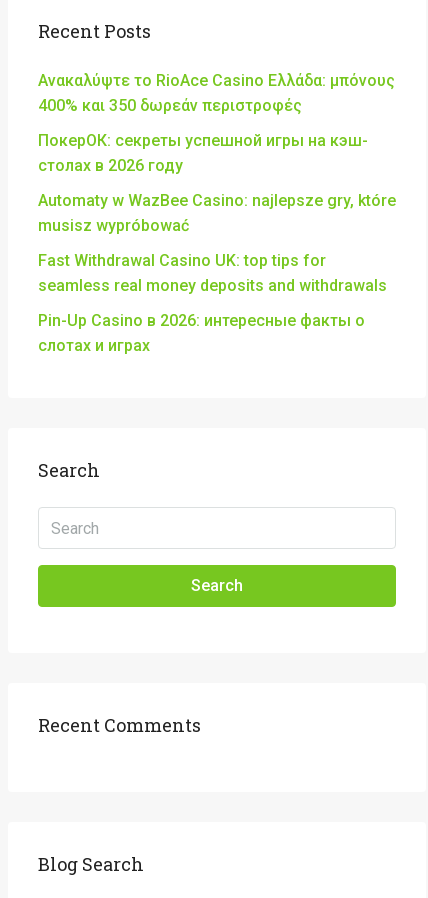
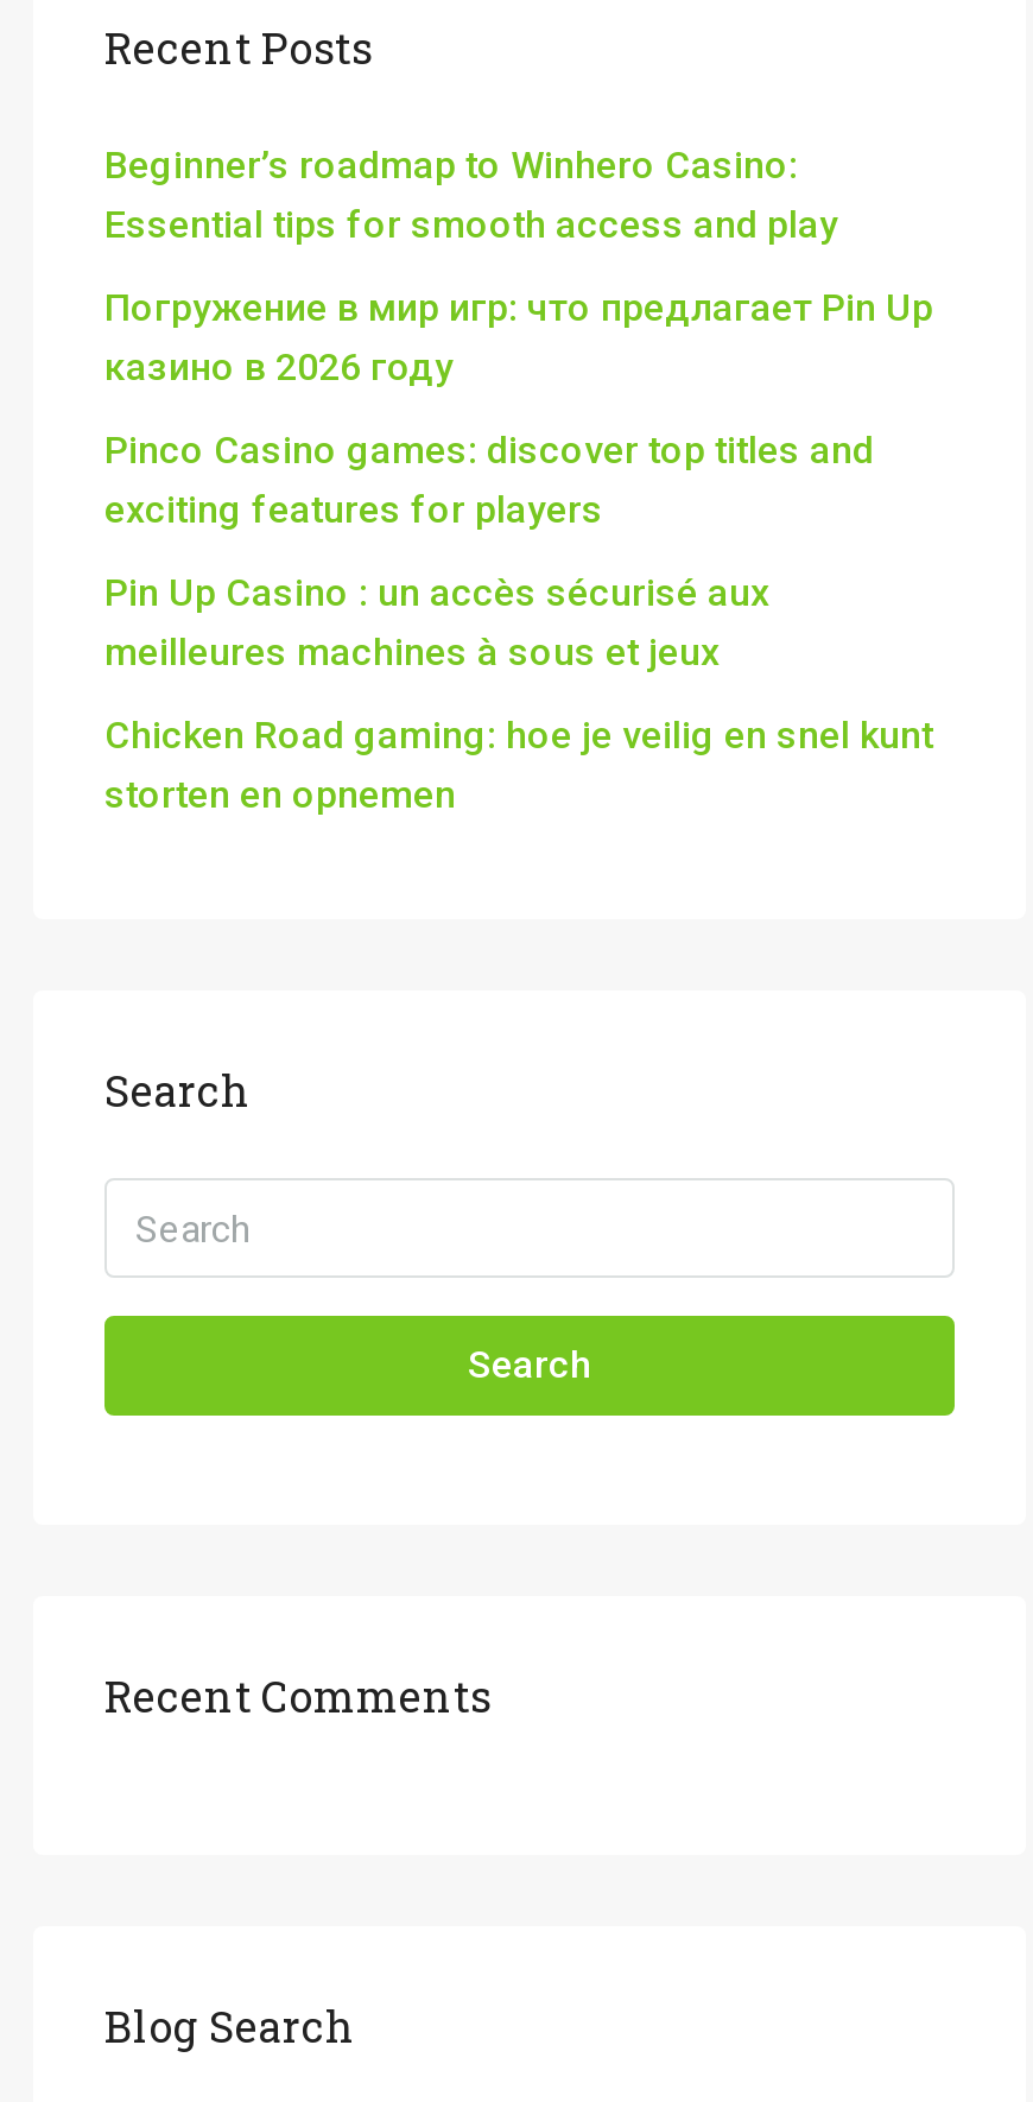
[38,71,395,115] Ανακαλύψτε το RioAce Casino Ελλάδα: μπόνους | 400% και 350 δωρεάν περιστροφές -> [104,143,838,247] Beginner’s roadmap to Winhero Casino: | Essential tips for smooth access and play
[38,131,368,175] ПокерОК: секреты успешной игры на кэш- | столах в 2026 году -> [104,285,933,390] Погружение в мир игр: что предлагает Pin Up | казино в 2026 году
[38,191,396,235] Automaty w WazBee Casino: najlepsze gry, które | musisz wypróbować -> [104,428,874,532] Pinco Casino games: discover top titles and | exciting features for players
[38,251,387,295] Fast Withdrawal Casino UK: top tips for | seamless real money deposits and withdrawals -> [104,570,769,675] Pin Up Casino : un accès sécurisé aux | meilleures machines à sous et jeux
[38,311,365,355] Pin-Up Casino в 2026: интересные факты о | слотах и играх -> [104,713,933,817] Chicken Road gaming: hoe je veilig en snel kunt | storten en opnemen

